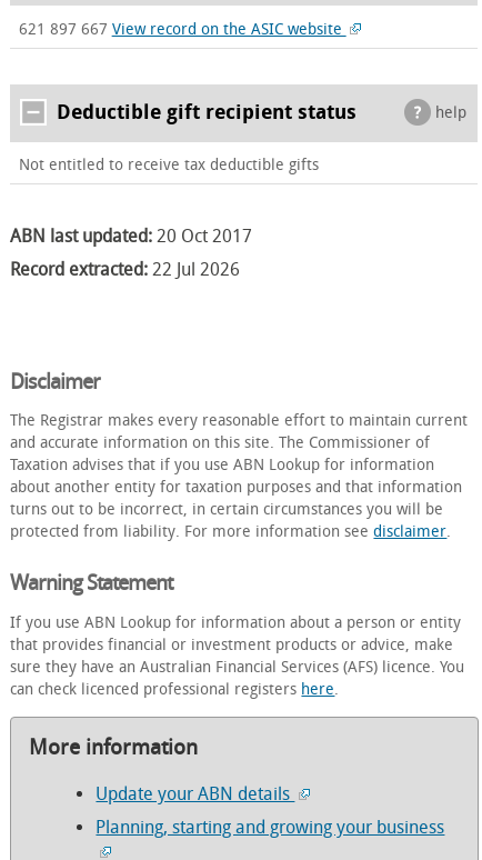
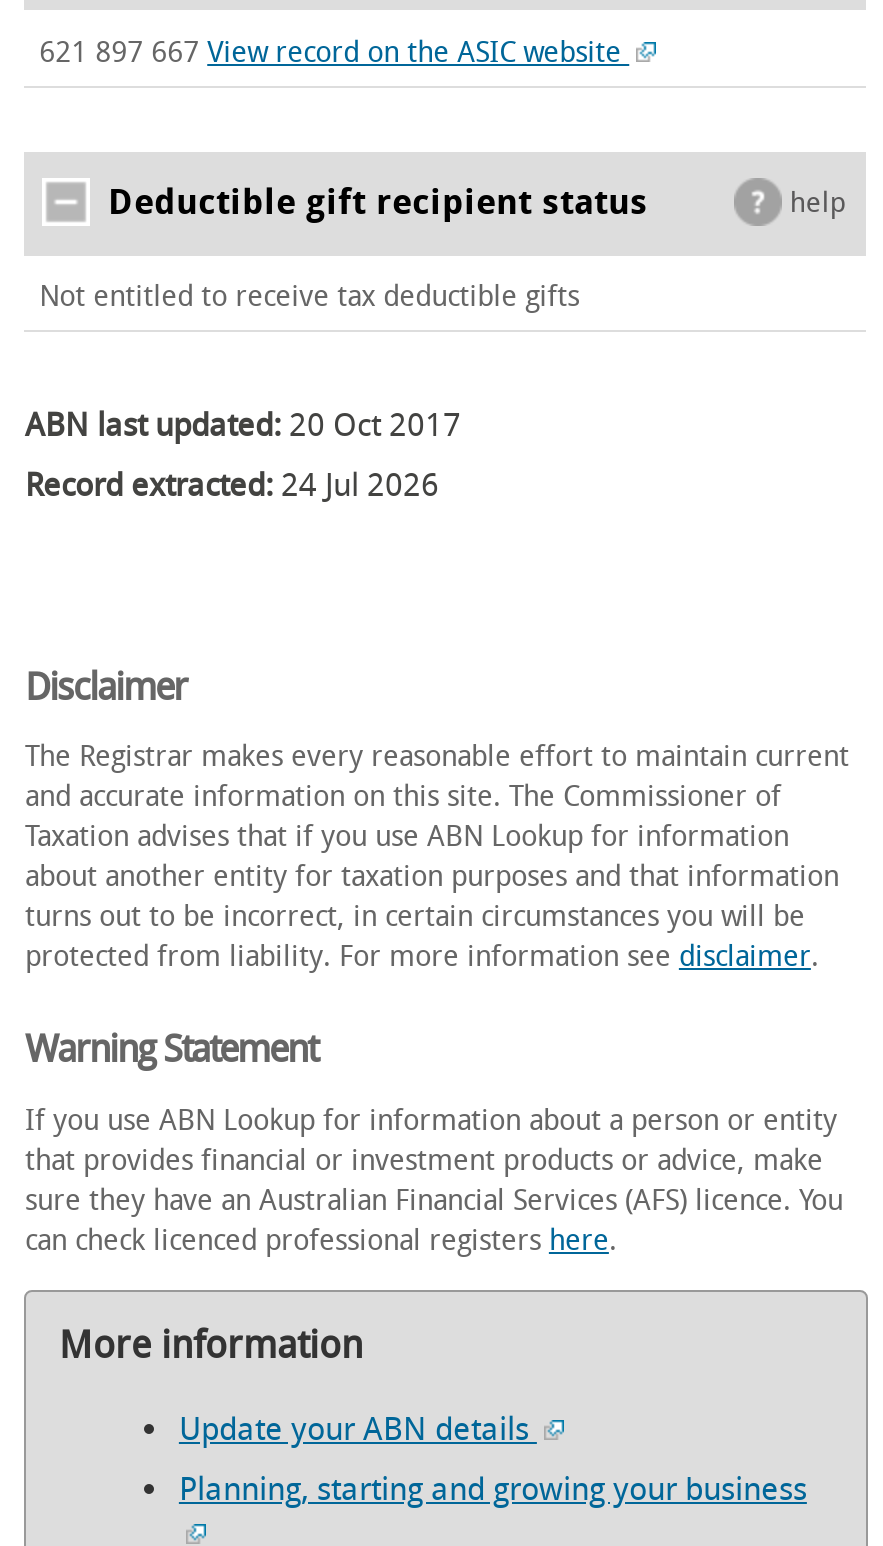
[10,259,240,280] Record extracted: 22 Jul 2026 -> [25,467,439,505] Record extracted: 24 Jul 2026

